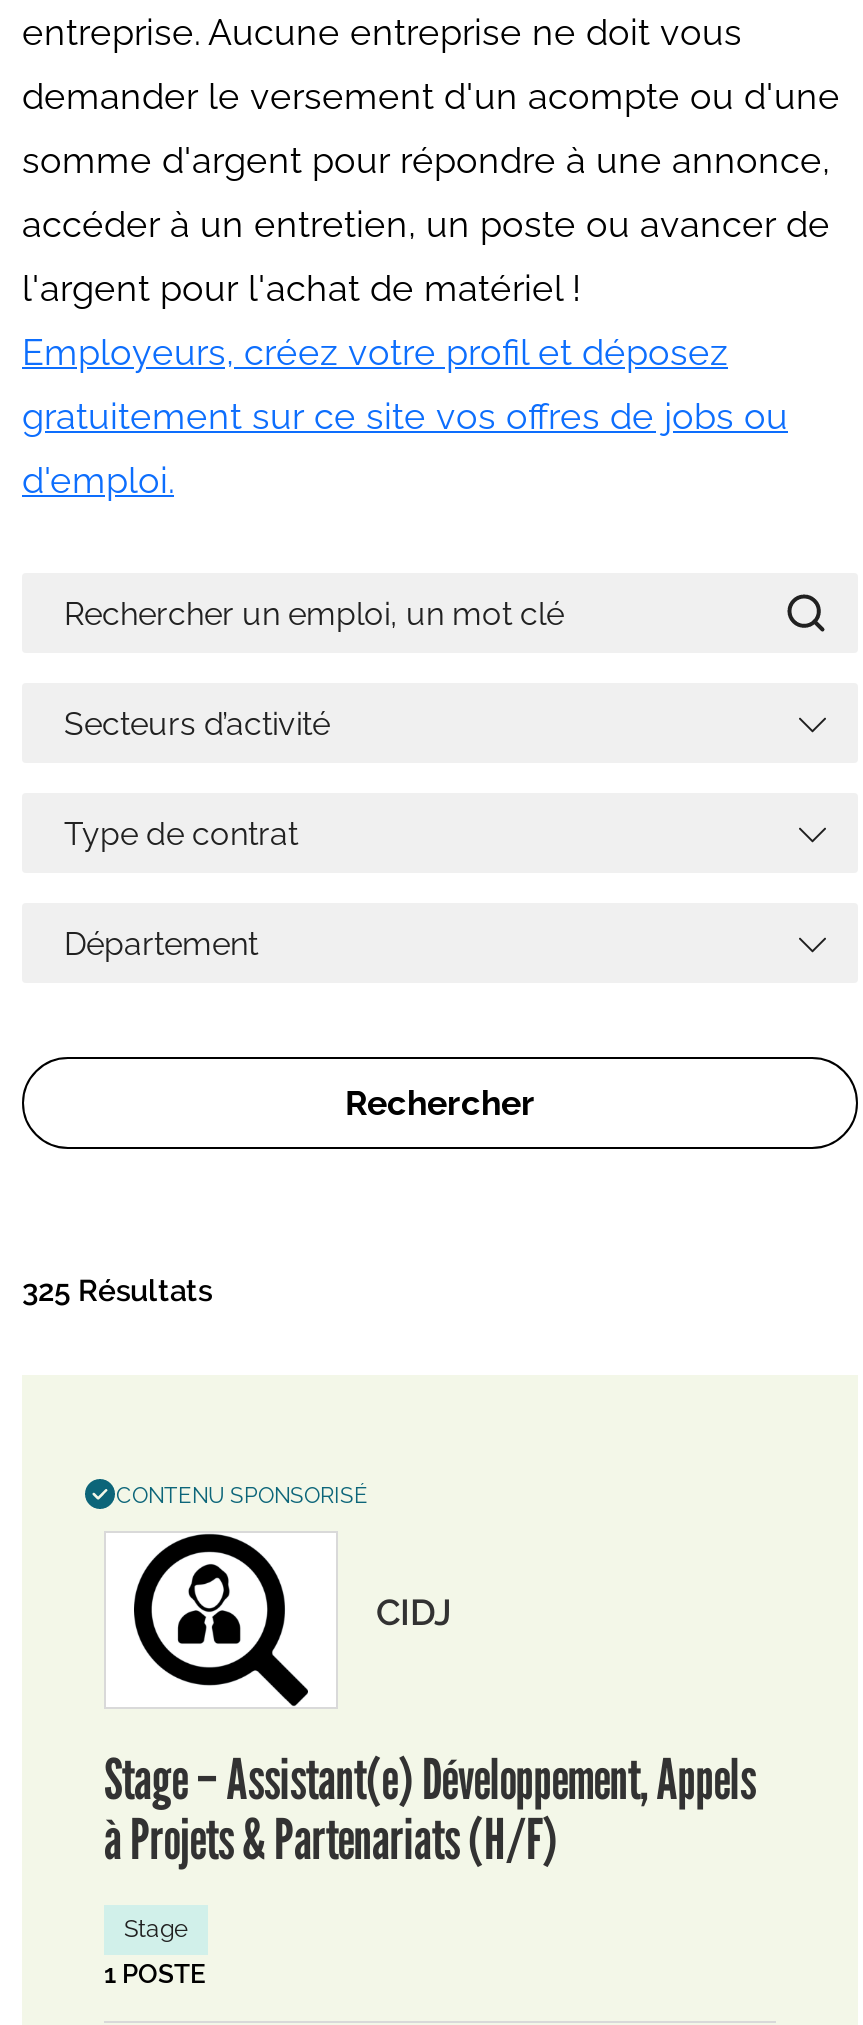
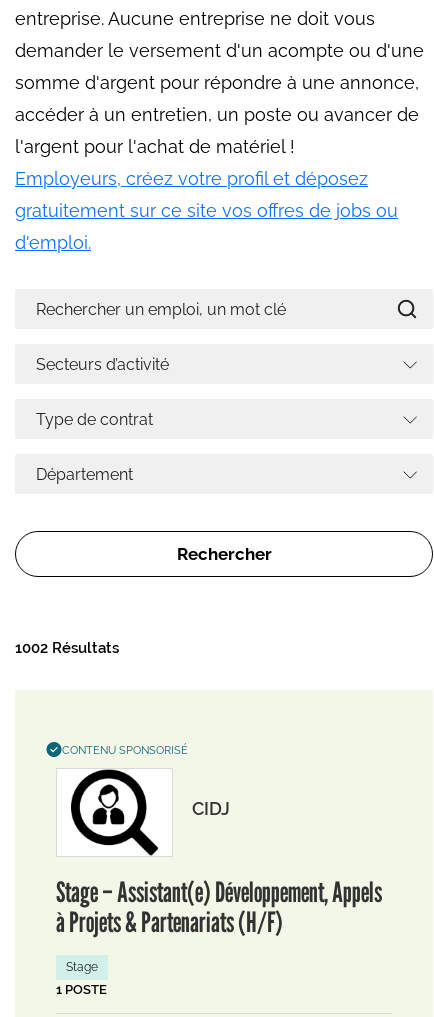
[22,1274,212,1310] 325 Résultats -> [15,639,119,657] 1002 Résultats

